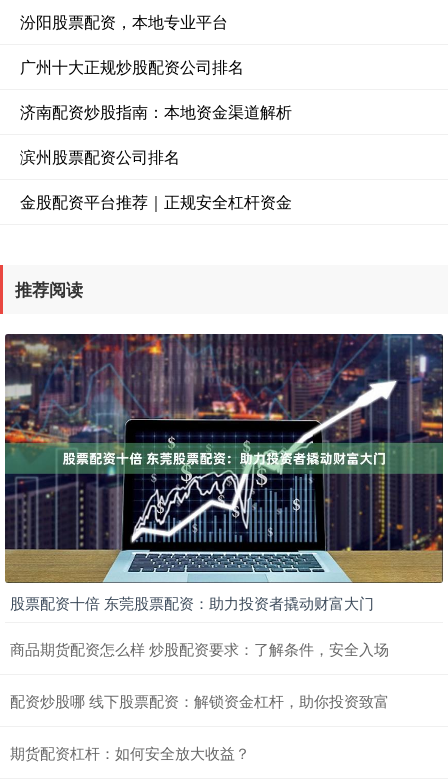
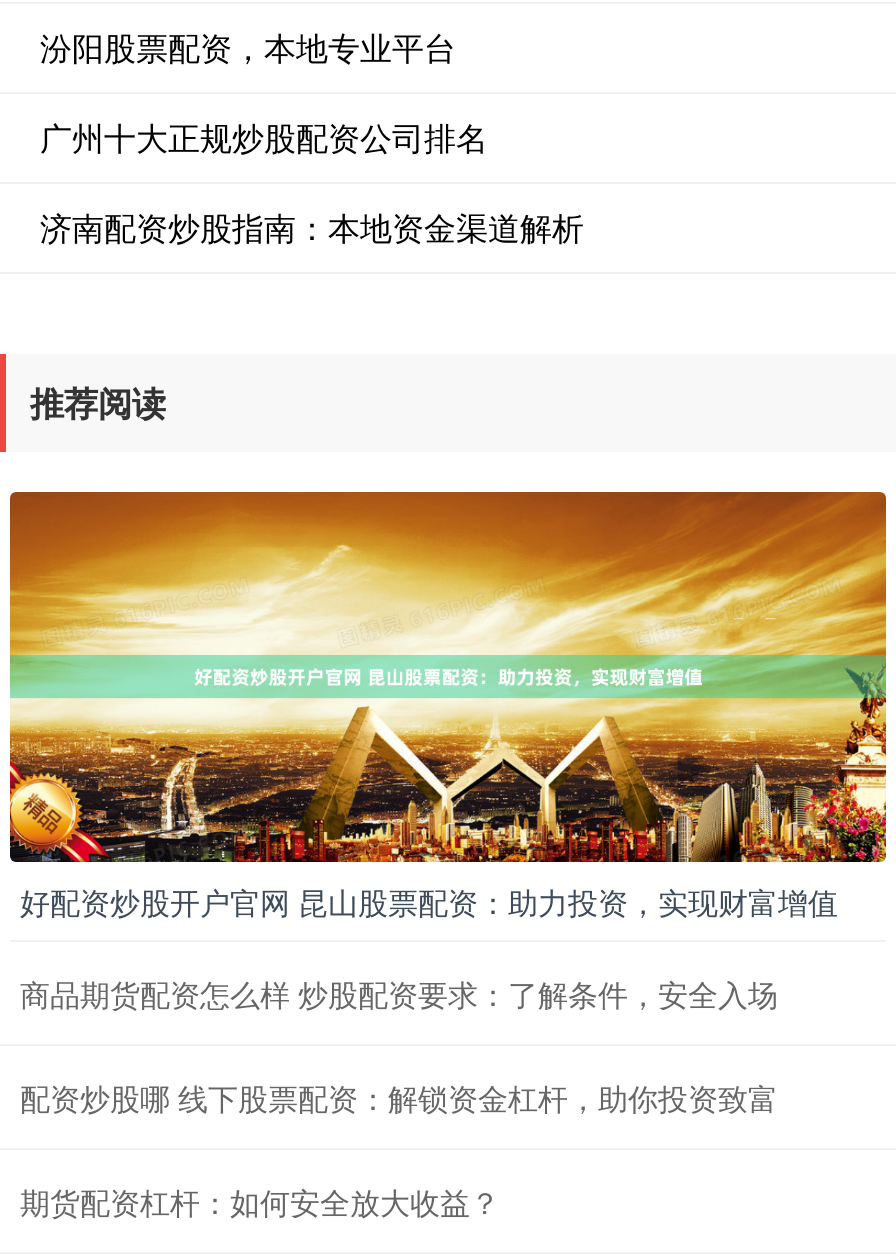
[20,145,292,213] 滨州股票配资公司排名 | 金股配资平台推荐｜正规安全杠杆资金 -> none
[4,333,444,613] [image] | 股票配资十倍 东莞股票配资：助力投资者撬动财富大门 -> [8,490,888,922] [image] | 好配资炒股开户官网 昆山股票配资：助力投资，实现财富增值

